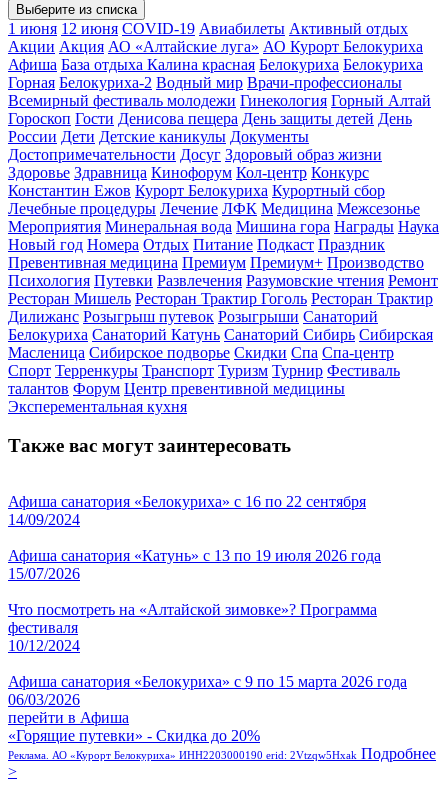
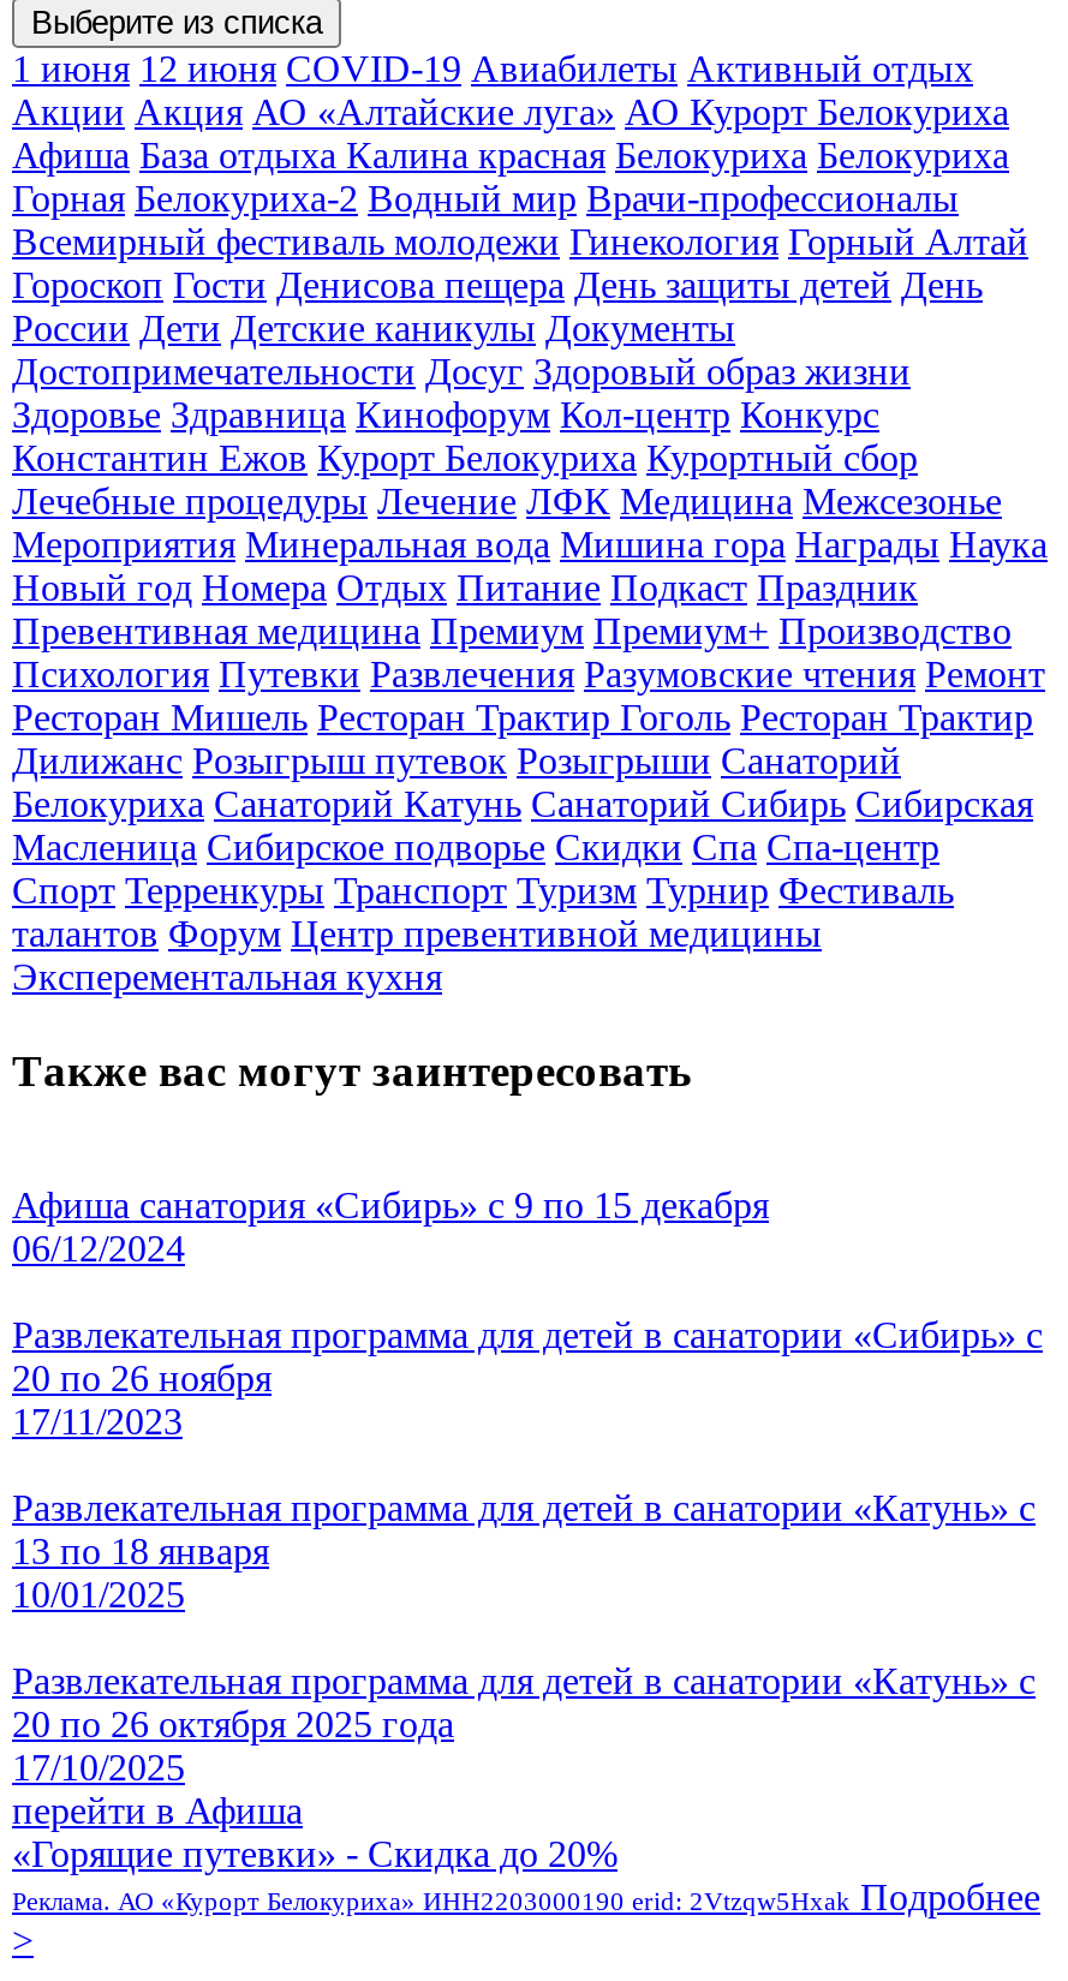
[8,493,366,528] Афиша санатория «Белокуриха» с 16 по 22 сентября | 14/09/2024 -> [12,1185,769,1269] Афиша санатория «Сибирь» с 9 по 15 декабря | 06/12/2024
[8,547,381,582] Афиша санатория «Катунь» с 13 по 19 июля 2026 года | 15/07/2026 -> [12,1315,1043,1442] Развлекательная программа для детей в санатории «Сибирь» с | 20 по 26 ноября | 17/11/2023
[8,601,377,654] Что посмотреть на «Алтайской зимовке»? Программа | фестиваля | 10/12/2024 -> [12,1488,1036,1615] Развлекательная программа для детей в санатории «Катунь» с | 13 по 18 января | 10/01/2025
[8,673,407,708] Афиша санатория «Белокуриха» с 9 по 15 марта 2026 года | 06/03/2026 -> [12,1661,1036,1788] Развлекательная программа для детей в санатории «Катунь» с | 20 по 26 октября 2025 года | 17/10/2025

